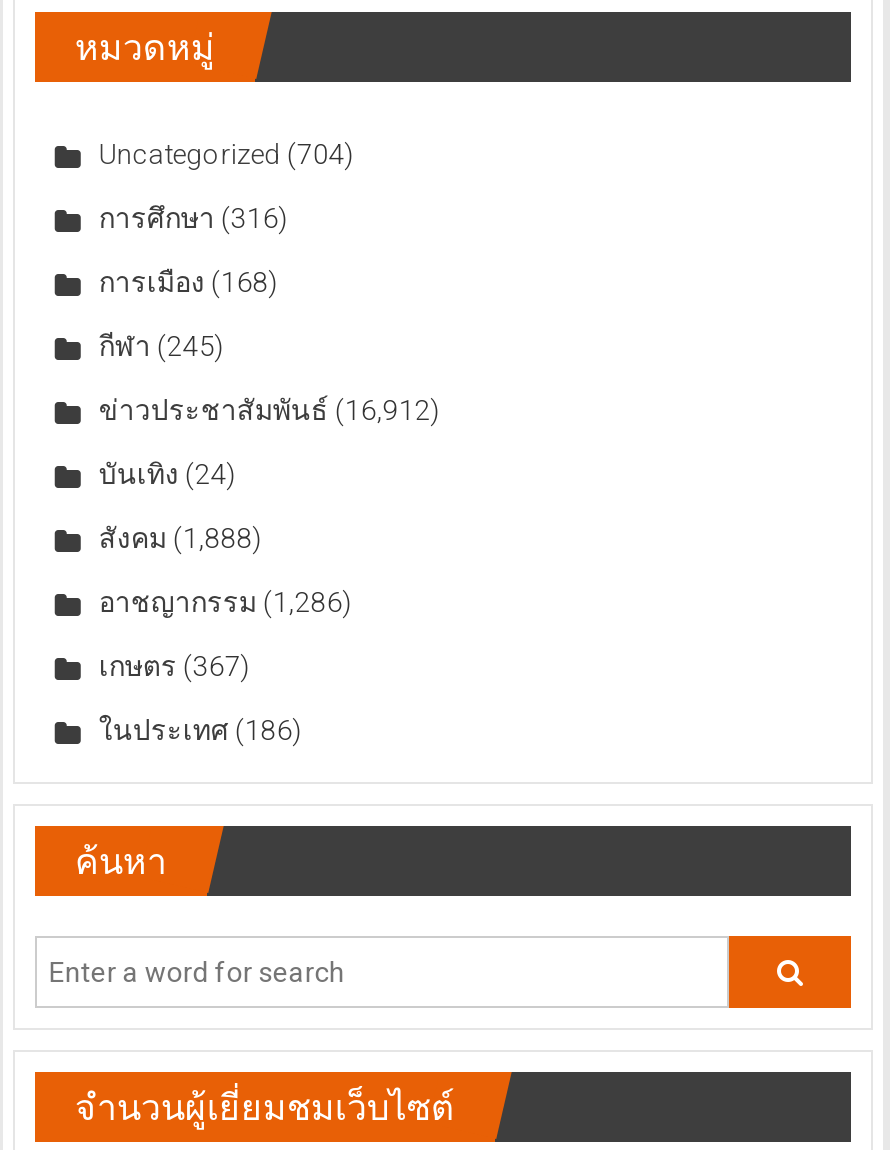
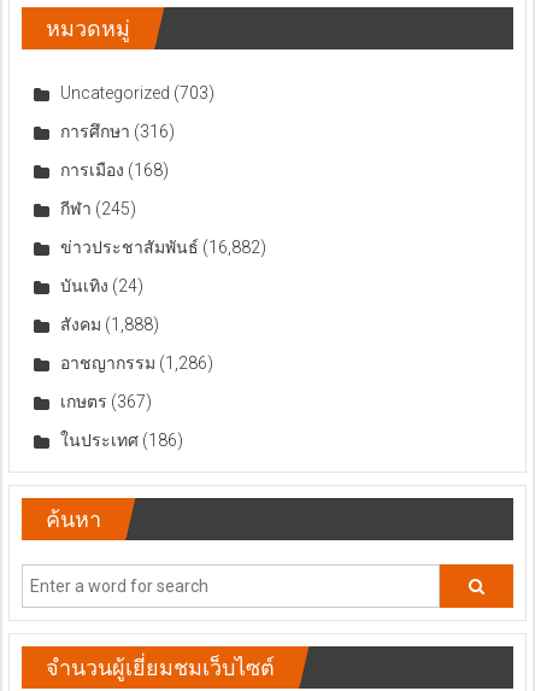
[99,138,355,170] Uncategorized (704) -> [60,83,214,102] Uncategorized (703)
[99,394,441,426] ข่าวประชาสัมพันธ์(16,912) -> [60,237,266,257] ข่าวประชาสัมพันธ์(16,882)

